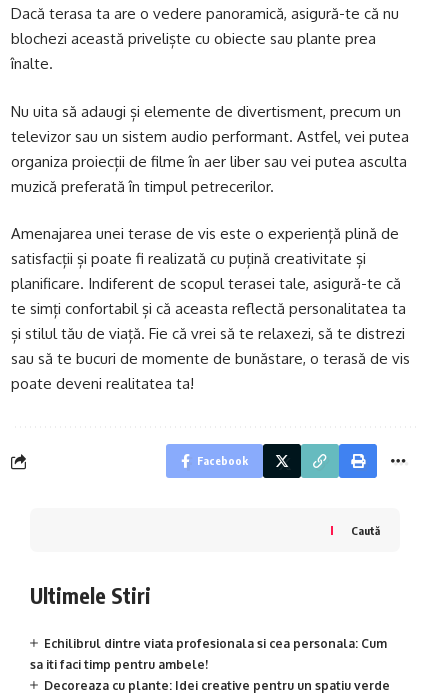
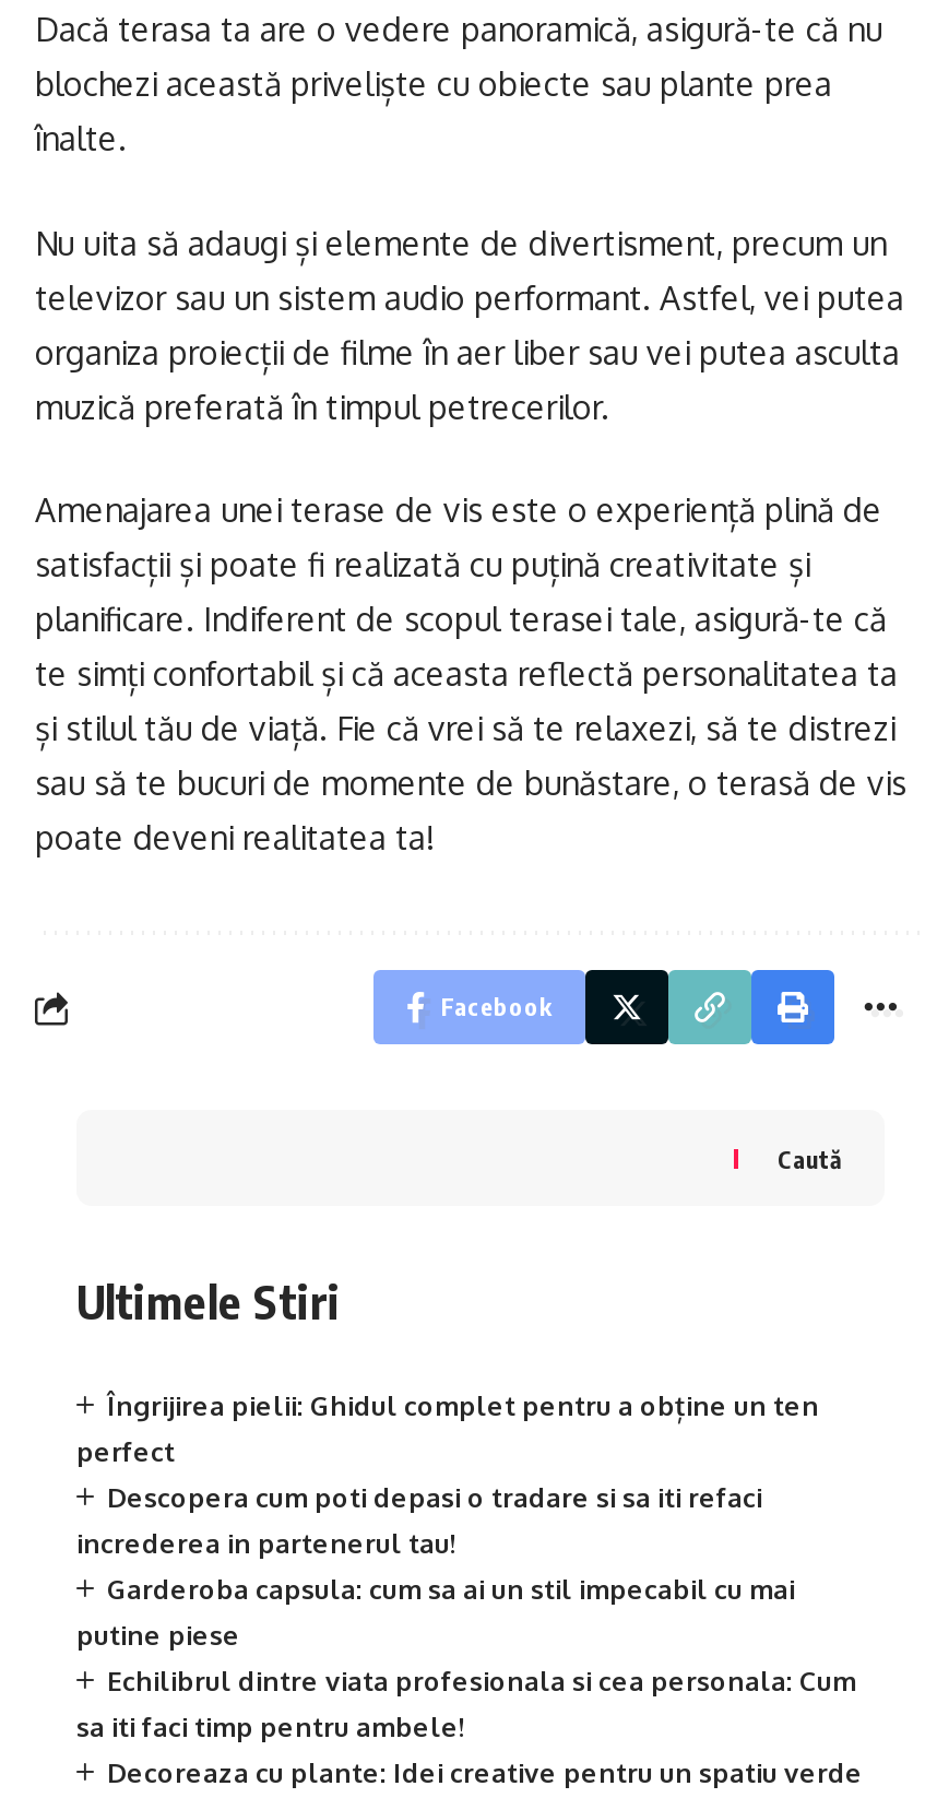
none -> [76,1389,819,1651] Îngrijirea pielii: Ghidul complet pentru a obține un ten | perfect | Descopera cum poti depasi o tradare si sa iti refaci | increderea in partenerul tau! | Garderoba capsula: cum sa ai un stil impecabil cu mai | putine piese

